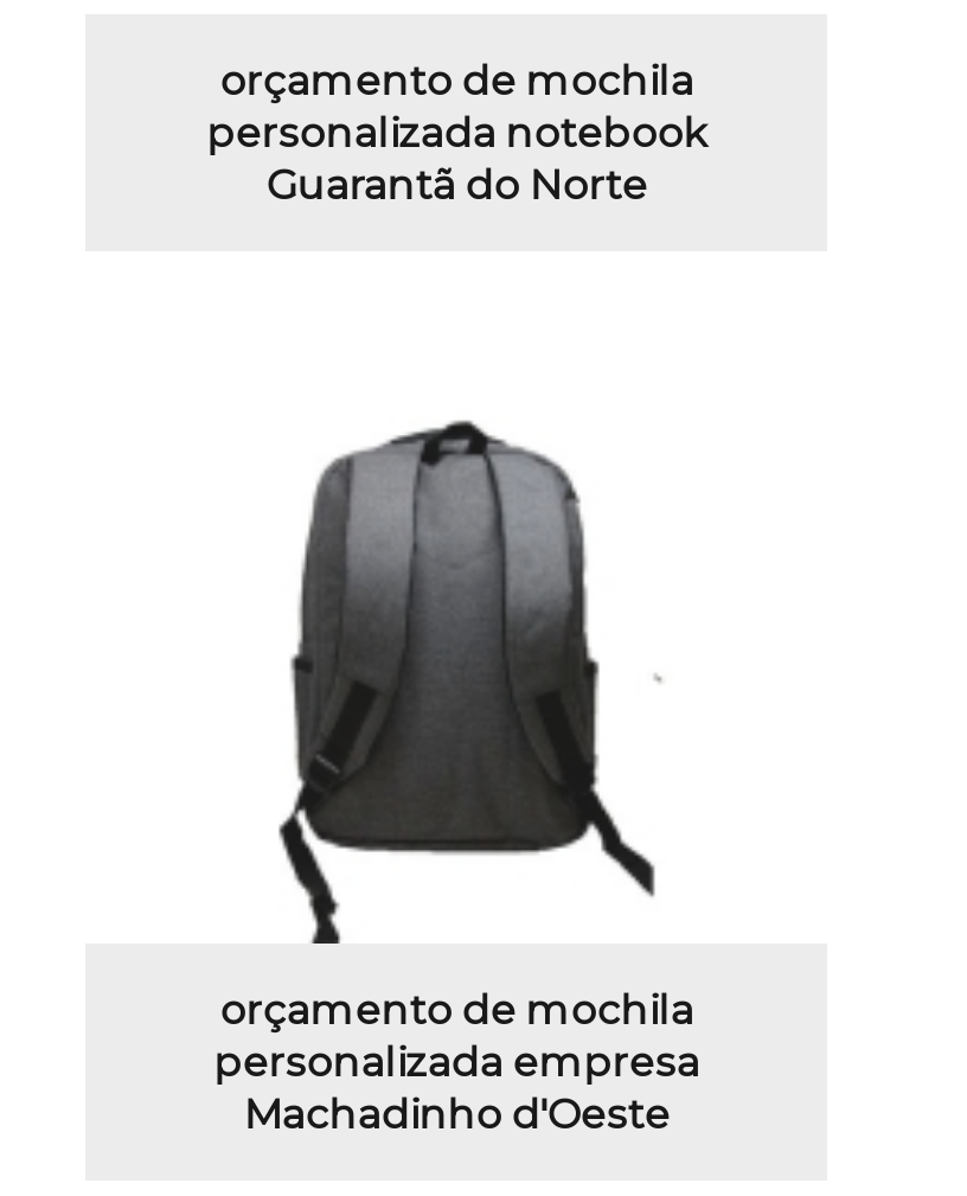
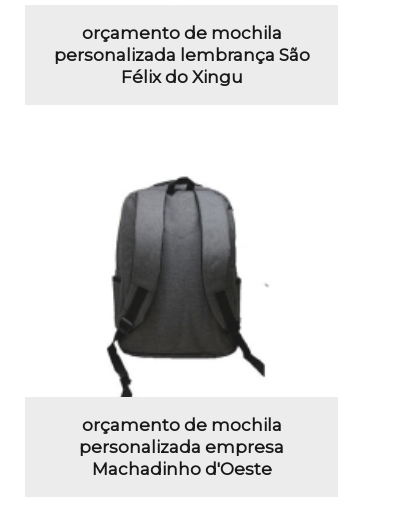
[207,109,707,209] personalizada notebook | Guarantã do Norte -> [54,45,310,87] personalizada lembrança São | Félix do Xingu

